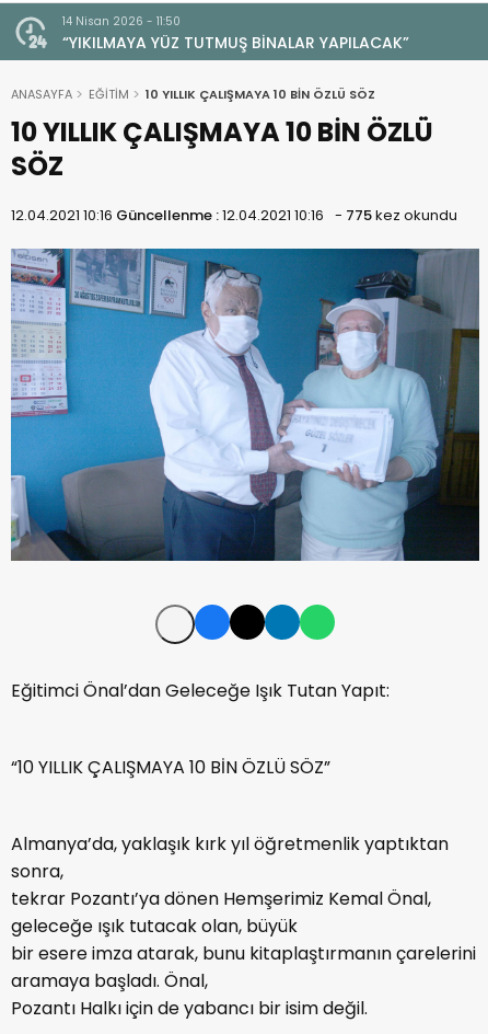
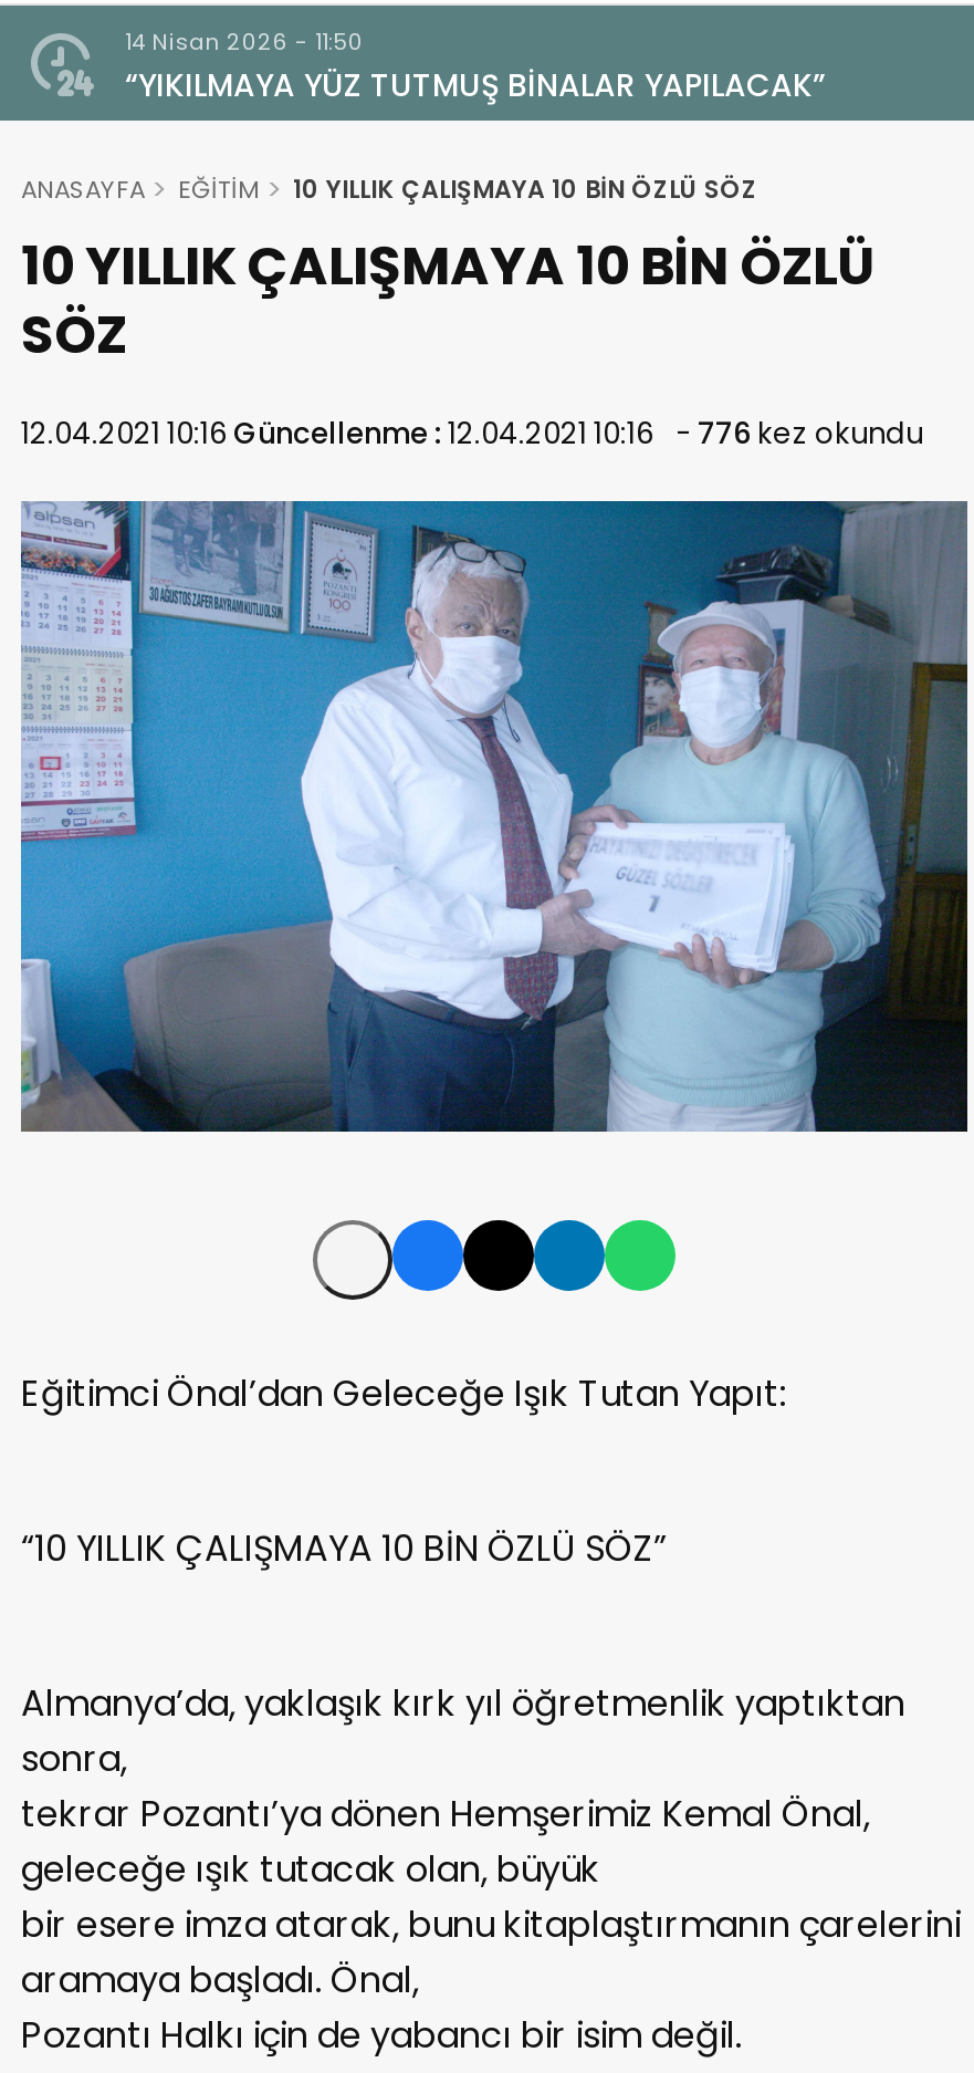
[11,205,457,226] 12.04.2021 10:16 Güncellenme : 12.04.2021 10:16 - 775 kez okundu -> [21,413,923,455] 12.04.2021 10:16 Güncellenme : 12.04.2021 10:16 - 776 kez okundu

